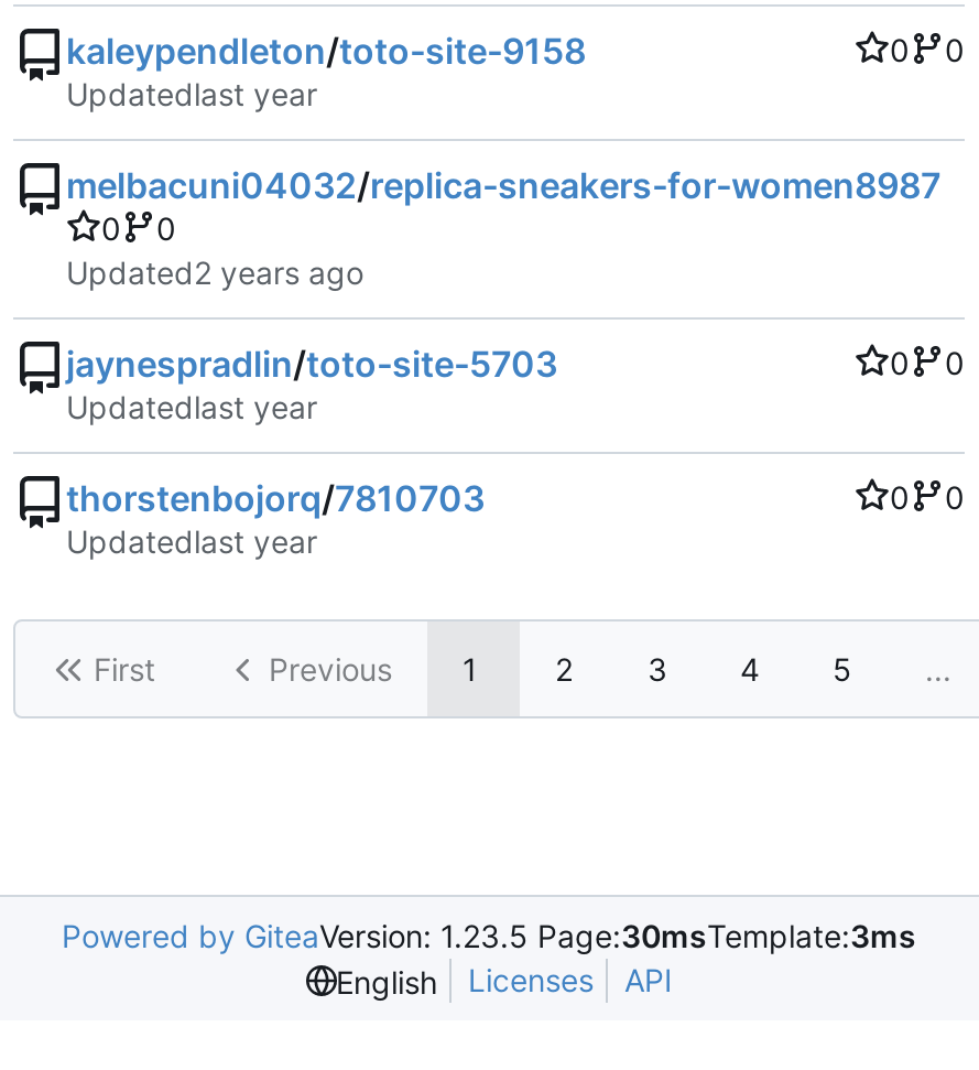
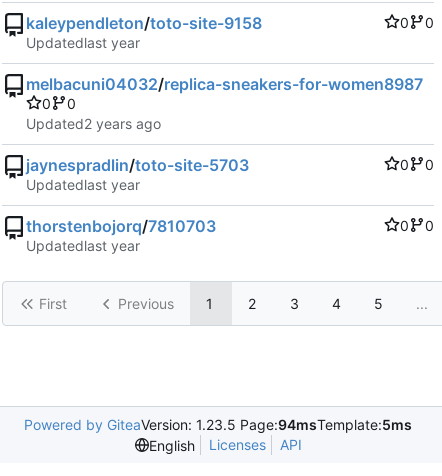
[62,917,916,955] Powered by GiteaVersion: 1.23.5 Page:30msTemplate:3ms -> [24,416,412,433] Powered by GiteaVersion: 1.23.5 Page:94msTemplate:5ms

